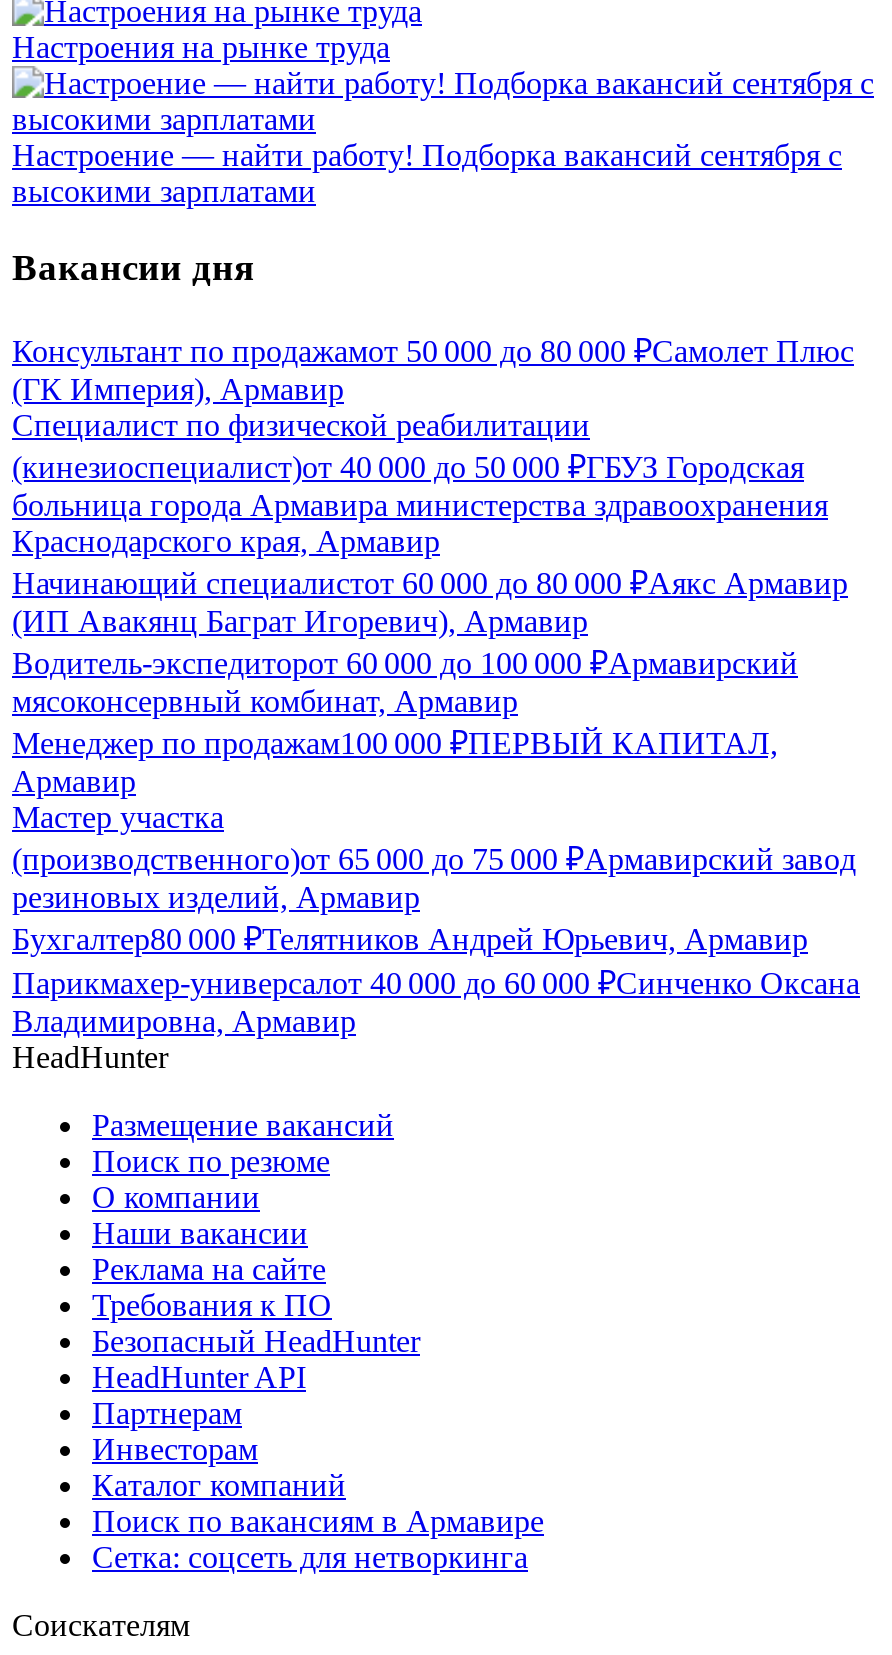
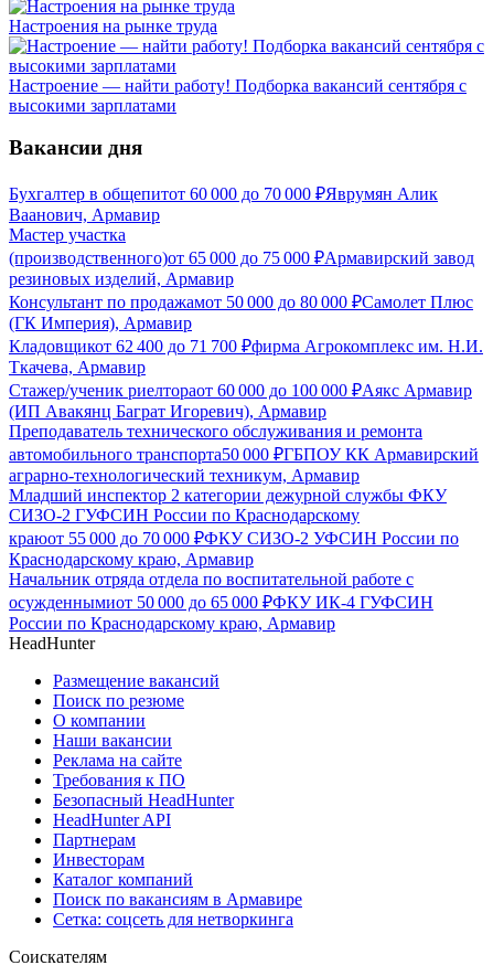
moved [12,334,854,406] -> [9,293,473,332]: Консультант по продажамот 50 000 до 80 000 ₽Самолет Плюс | (ГК Империя), Армавир
[12,408,848,798] Специалист по физической реабилитации | (кинезиоспециалист)от 40 000 до 50 000 ₽ГБУЗ Городская | больница города Армавира министерства здравоохранения | Краснодарского края, Армавир | Начинающий специалистот 60 000 до 80 000 ₽Аякс Армавир | Водитель-экспедиторот 60 000 до 100 000 ₽Армавирский | мясоконсервный комбинат, Армавир | Менеджер по продажам100 000 ₽ПЕРВЫЙ КАПИТАЛ, | Армавир -> [9,184,438,224] Бухгалтер в общепитот 60 000 до 70 000 ₽Яврумян Алик | Ваанович, Армавир
moved [12,604,588,638] -> [9,402,326,421]: (ИП Авакянц Баграт Игоревич), Армавир
moved [12,800,856,914] -> [9,225,474,288]: Мастер участка | (производственного)от 65 000 до 75 000 ₽Армавирский завод | резиновых изделий, Армавир
[12,922,860,1038] Бухгалтер80 000 ₽Телятников Андрей Юрьевич, Армавир | Парикмахер-универсалот 40 000 до 60 000 ₽Синченко Оксана | Владимировна, Армавир -> [9,337,483,633] Кладовщикот 62 400 до 71 700 ₽фирма Агрокомплекс им. Н.И. | Ткачева, Армавир | Стажер/ученик риелтораот 60 000 до 100 000 ₽Аякс Армавир | Преподаватель технического обслуживания и ремонта | автомобильного транспорта50 000 ₽ГБПОУ КК Армавирский | аграрно-технологический техникум, Армавир | Младший инспектор 2 категории дежурной службы ФКУ | СИЗО-2 ГУФСИН России по Краснодарскому | краюот 55 000 до 70 000 ₽ФКУ СИЗО-2 УФСИН России по | Краснодарскому краю, Армавир | Начальник отряда отдела по воспитательной работе с | осужденнымиот 50 000 до 65 000 ₽ФКУ ИК-4 ГУФСИН | России по Краснодарскому краю, Армавир

